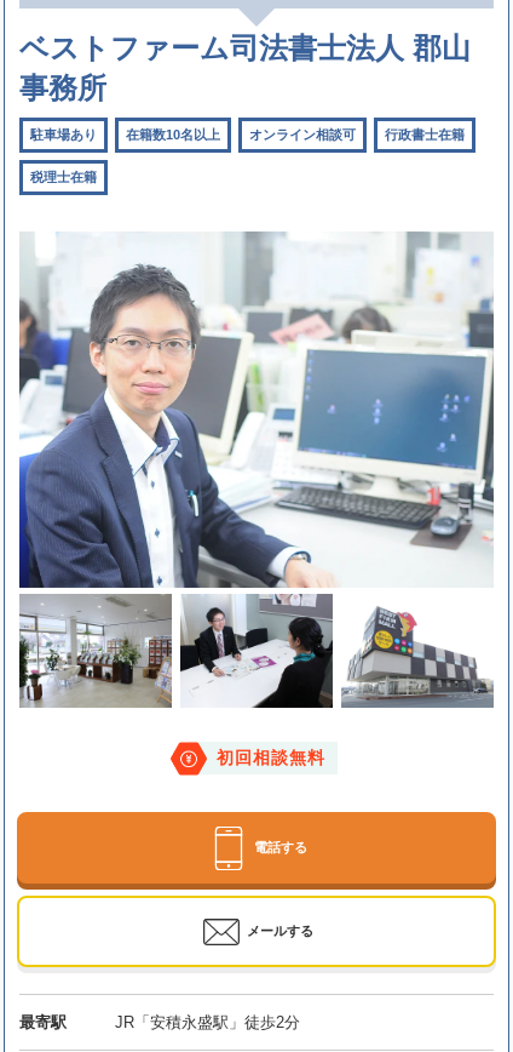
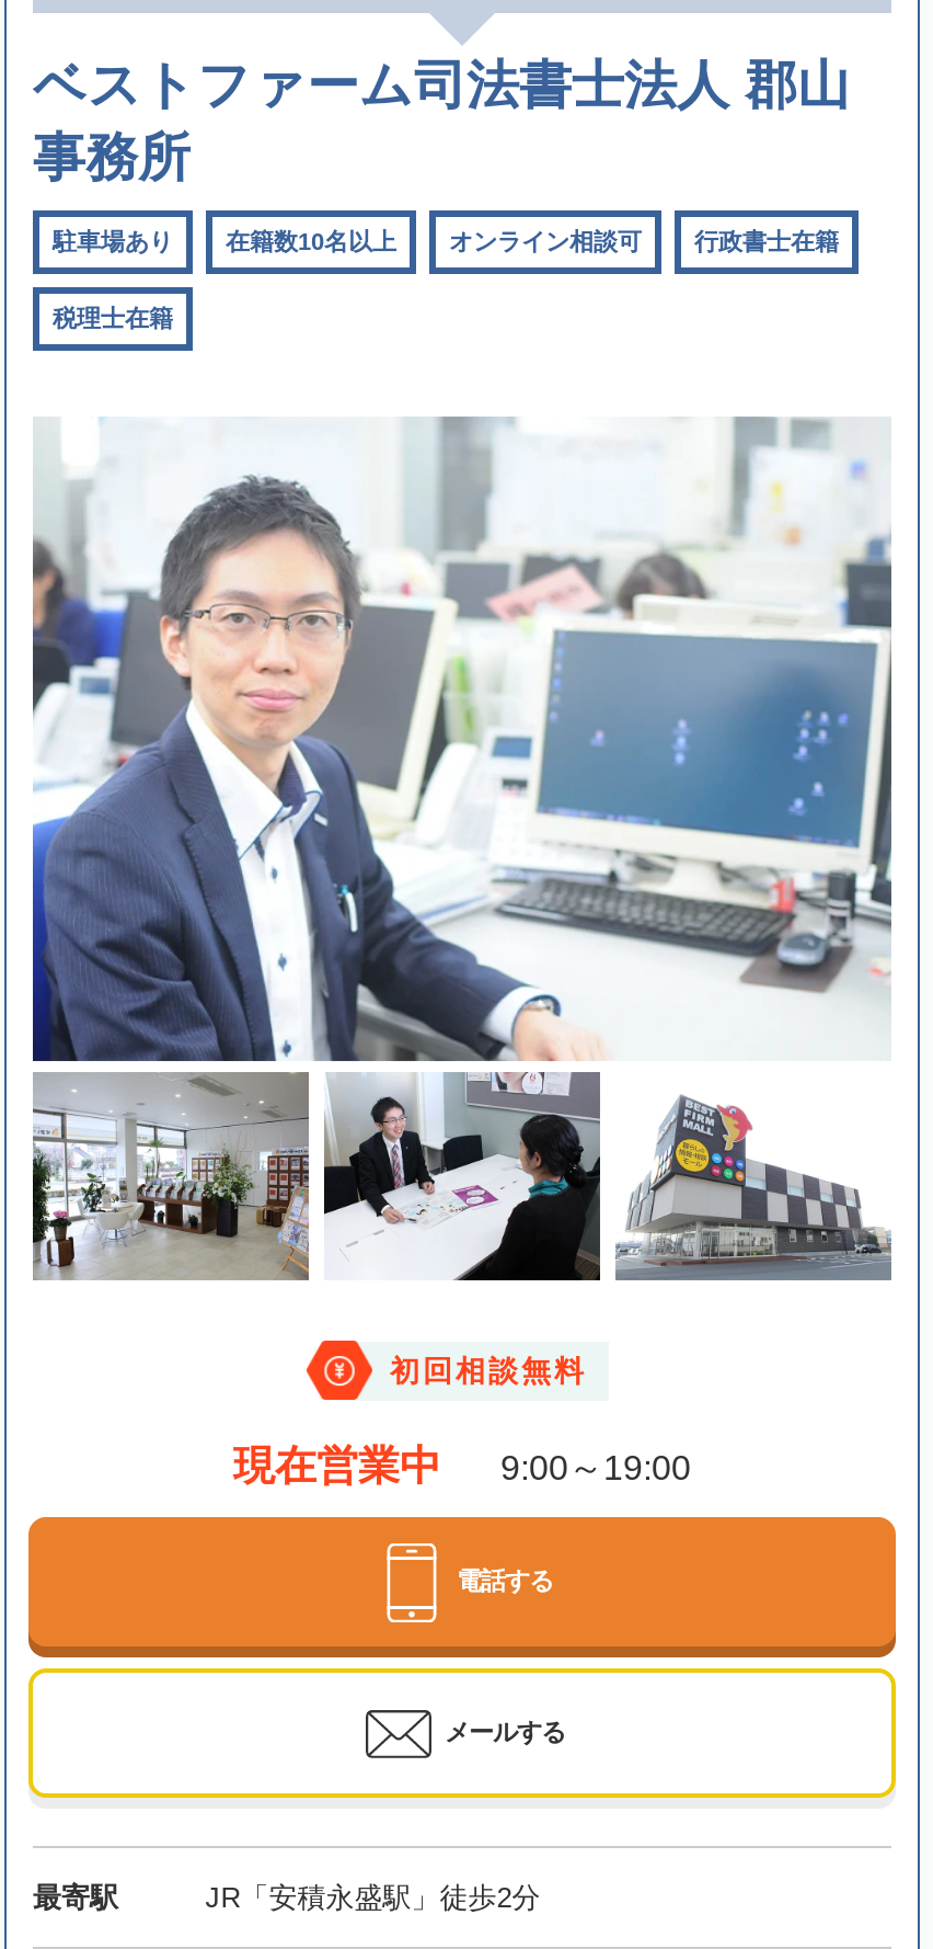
none -> [233,1441,691,1488] 現在営業中 | 9:00～19:00

